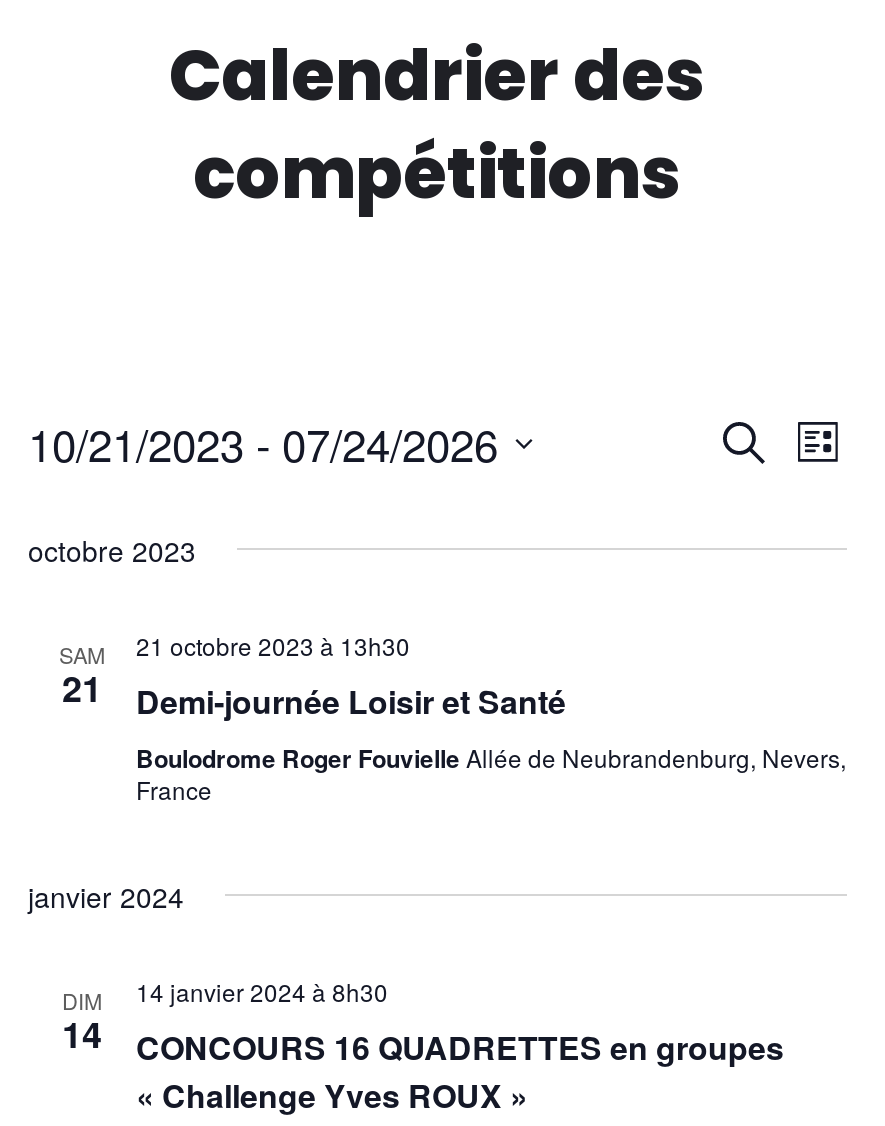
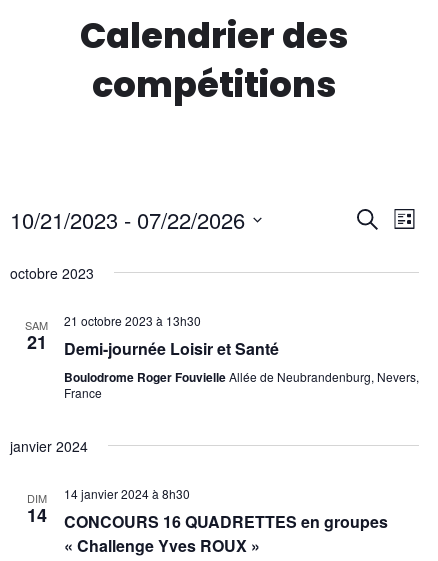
[28,412,498,474] 10/21/2023 - 07/24/2026 -> [9,204,244,235] 10/21/2023 - 07/22/2026

